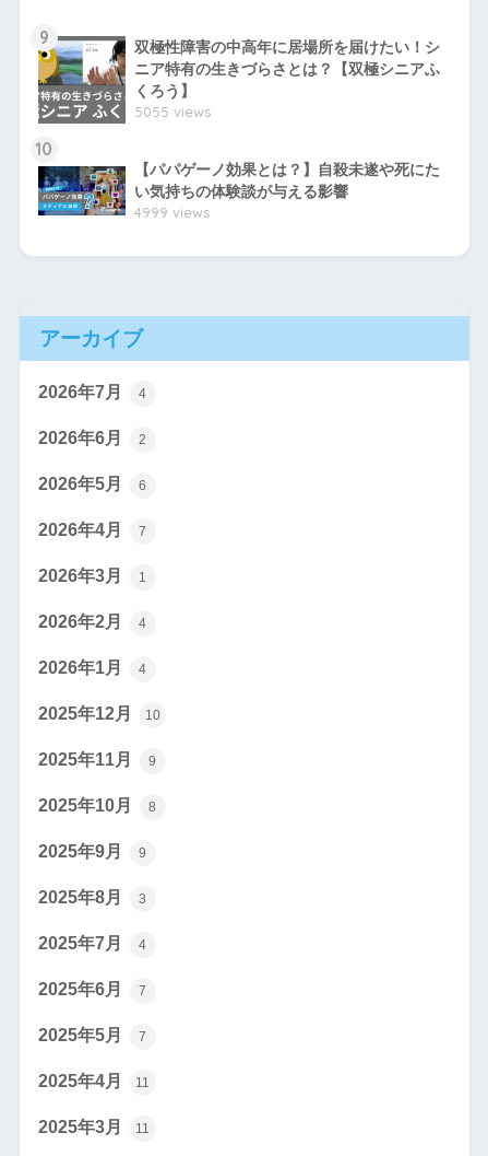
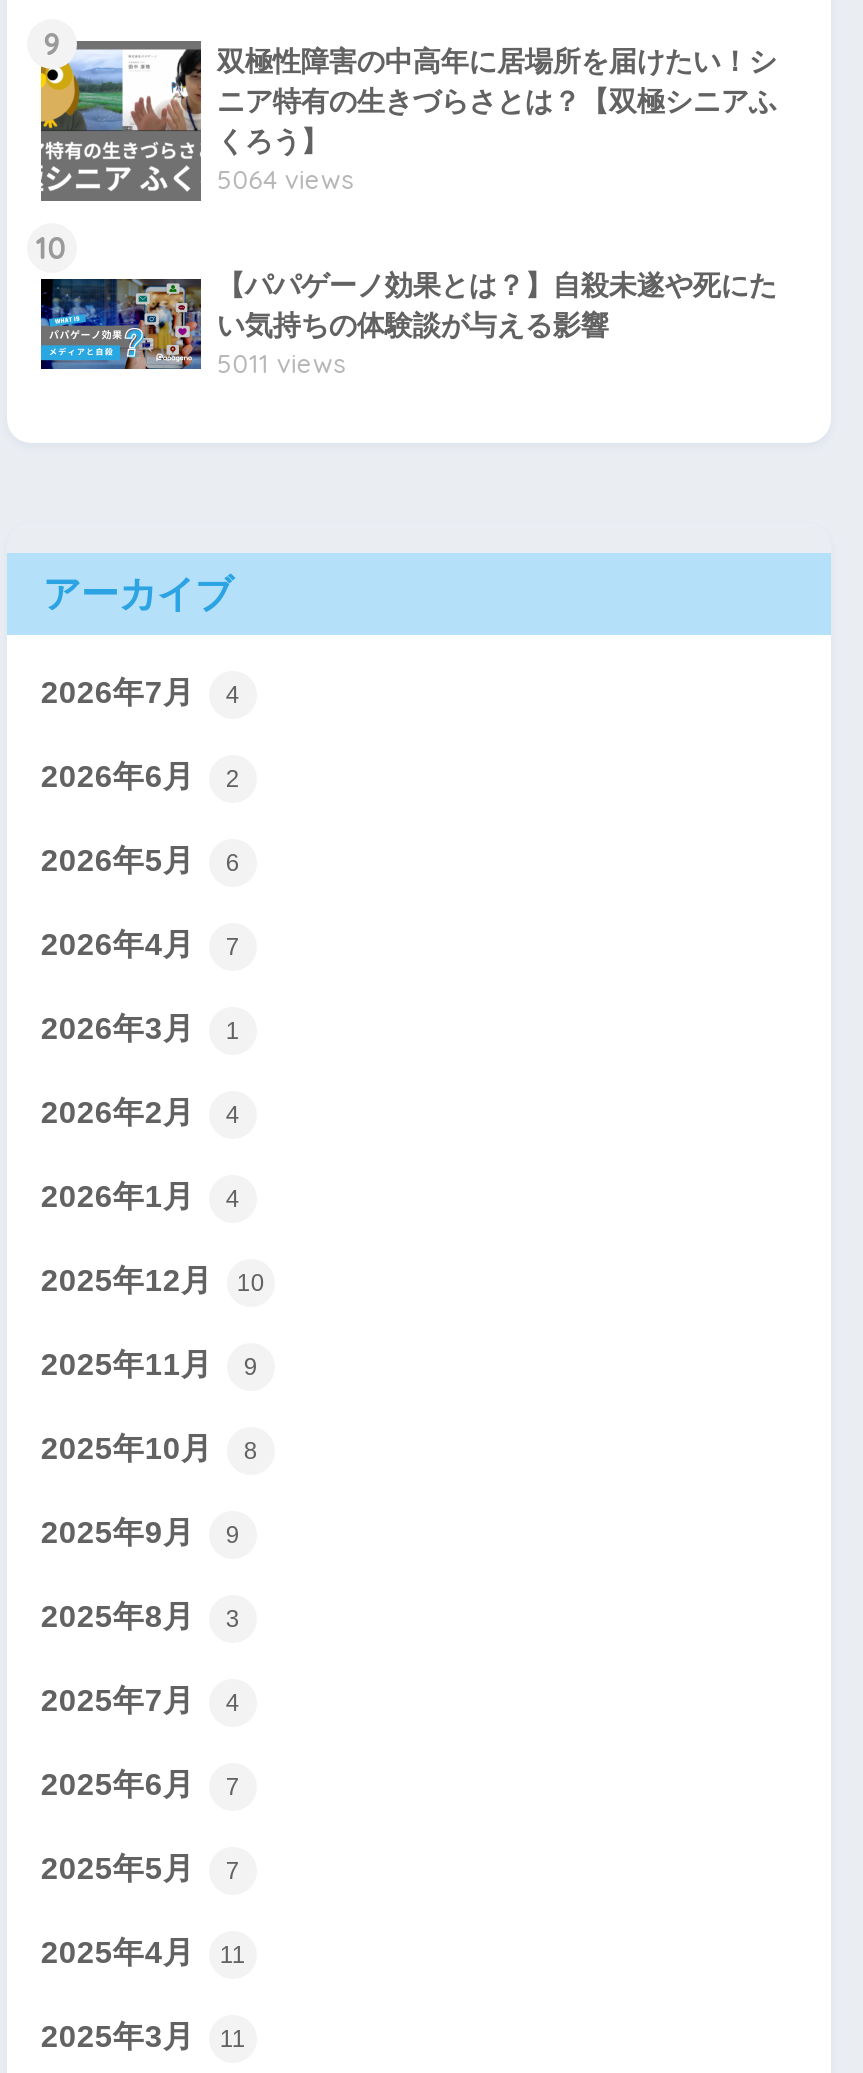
[134,103,211,120] 5055 views -> [217,163,353,195] 5064 views
[134,204,210,221] 4999 views -> [217,347,345,379] 5011 views

